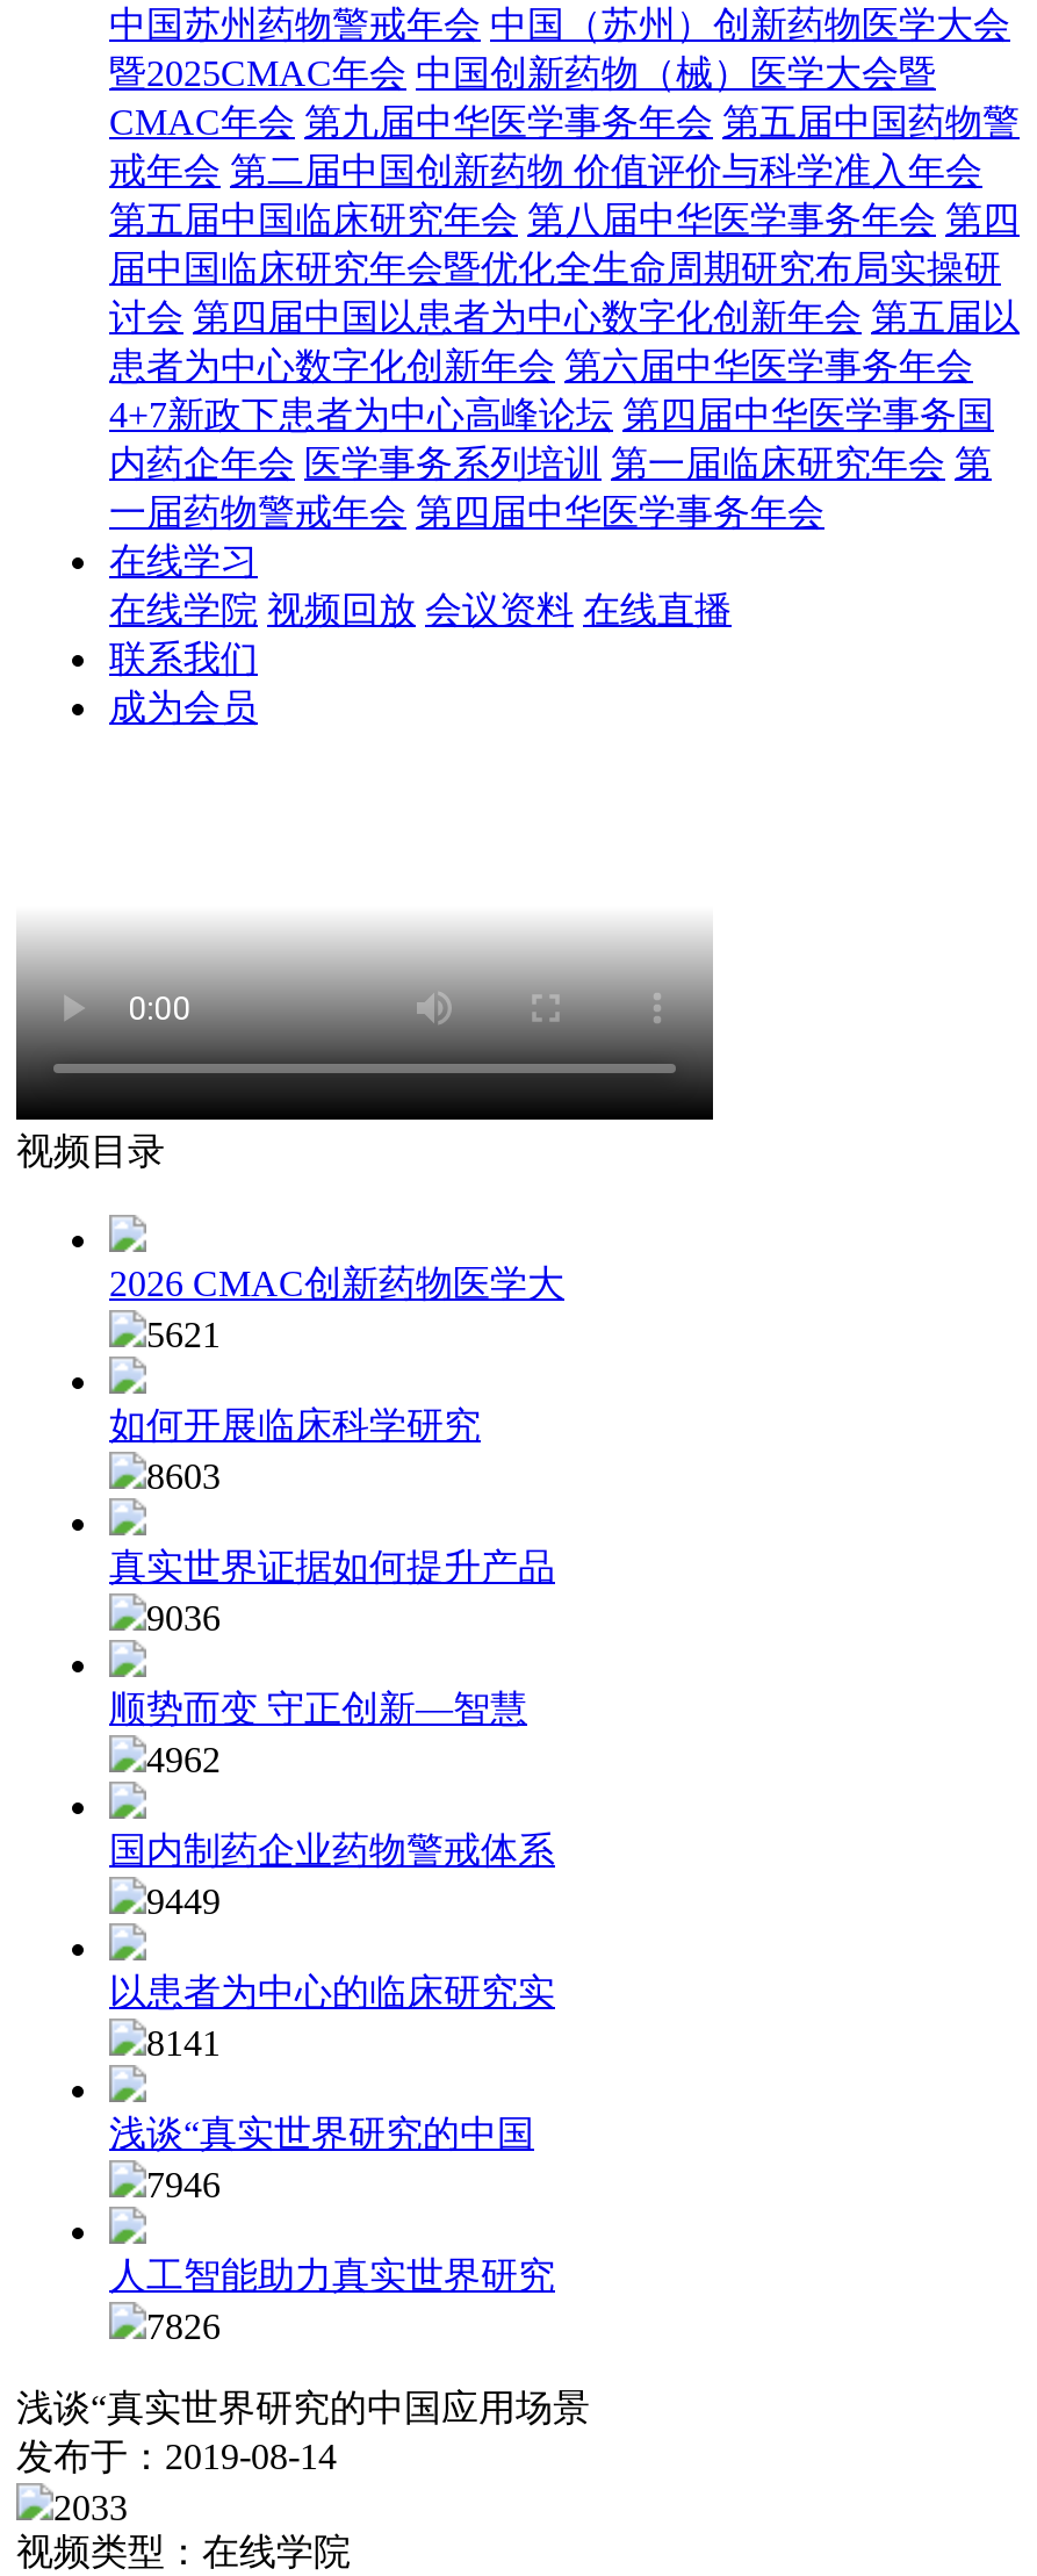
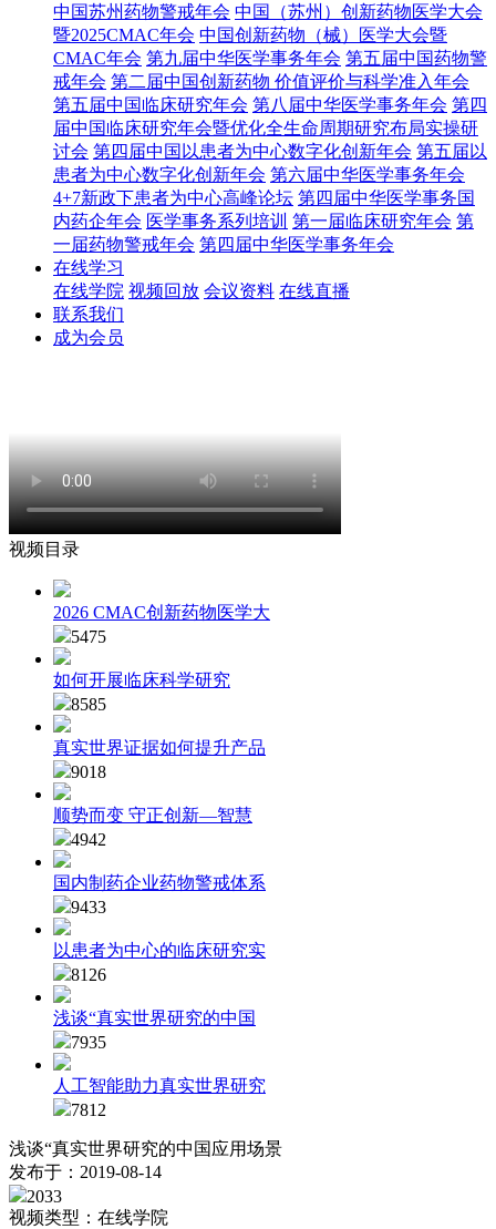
[146,1315,221,1354] 5621 -> [71,627,106,646] 5475
[146,1456,221,1496] 8603 -> [71,695,106,714] 8585
[146,1598,221,1638] 9036 -> [71,762,106,781] 9018
[146,1740,221,1779] 4962 -> [71,830,106,849] 4942
[146,1881,221,1921] 9449 -> [71,898,106,916] 9433
[146,2023,221,2063] 8141 -> [71,965,106,984] 8126
[146,2165,221,2204] 7946 -> [71,1033,106,1052] 7935
[146,2307,221,2346] 7826 -> [71,1100,106,1119] 7812

